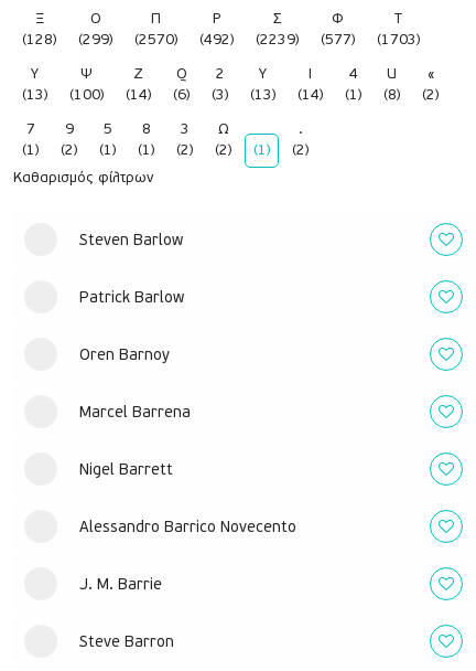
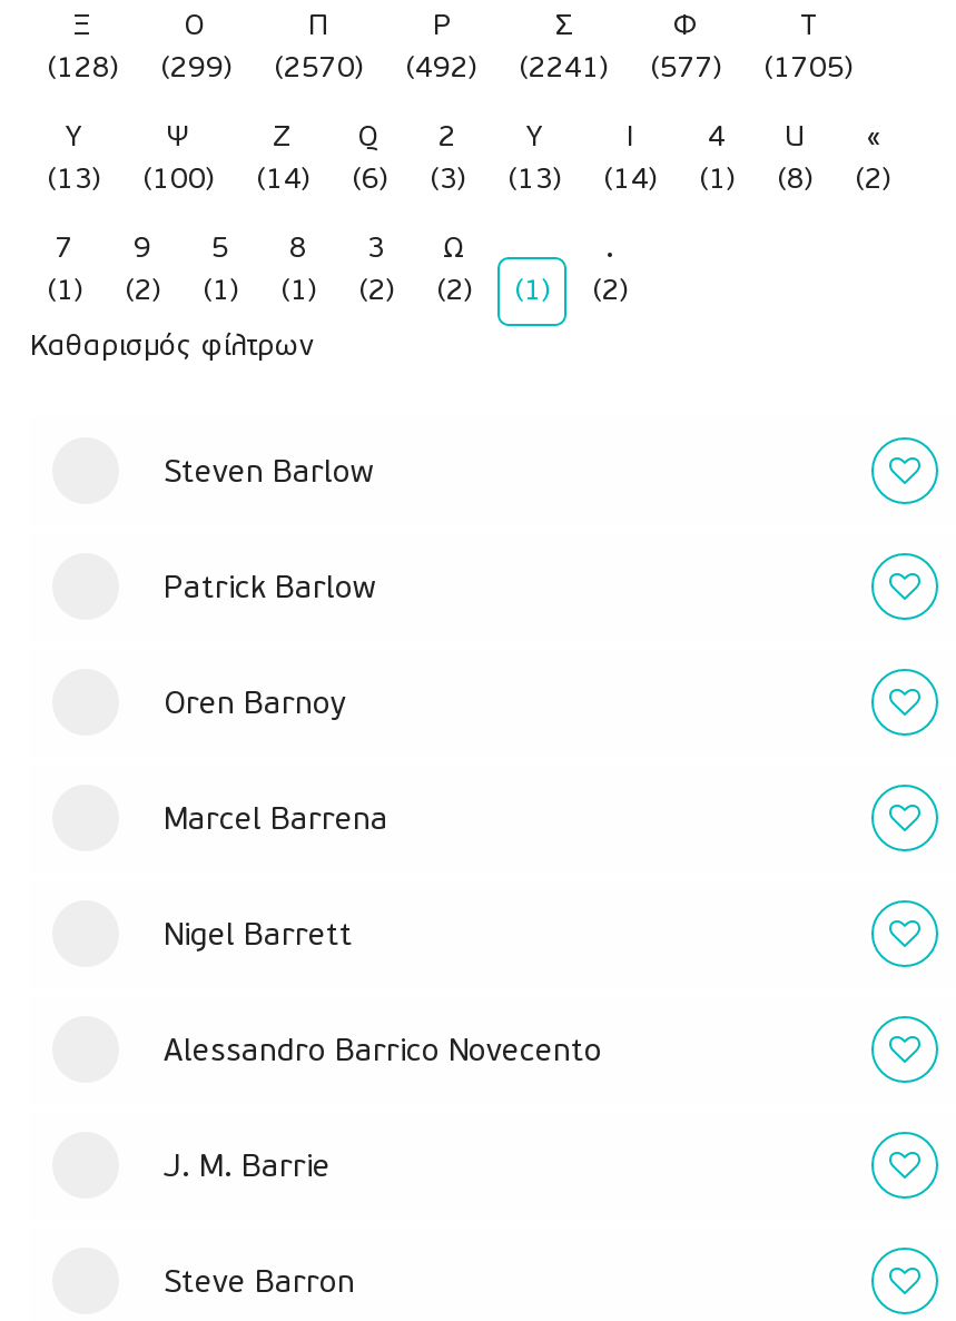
[256,32,299,47] (2239) -> [520,52,607,83] (2241)
[377,32,420,47] (1703) -> [765,52,851,83] (1705)

